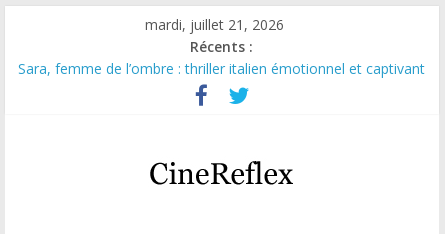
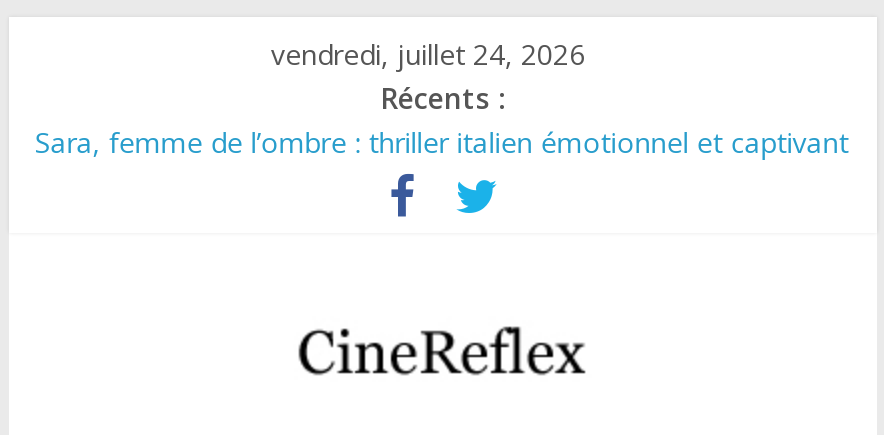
[145,15,284,34] mardi, juillet 21, 2026 -> [271,35,585,73] vendredi, juillet 24, 2026

